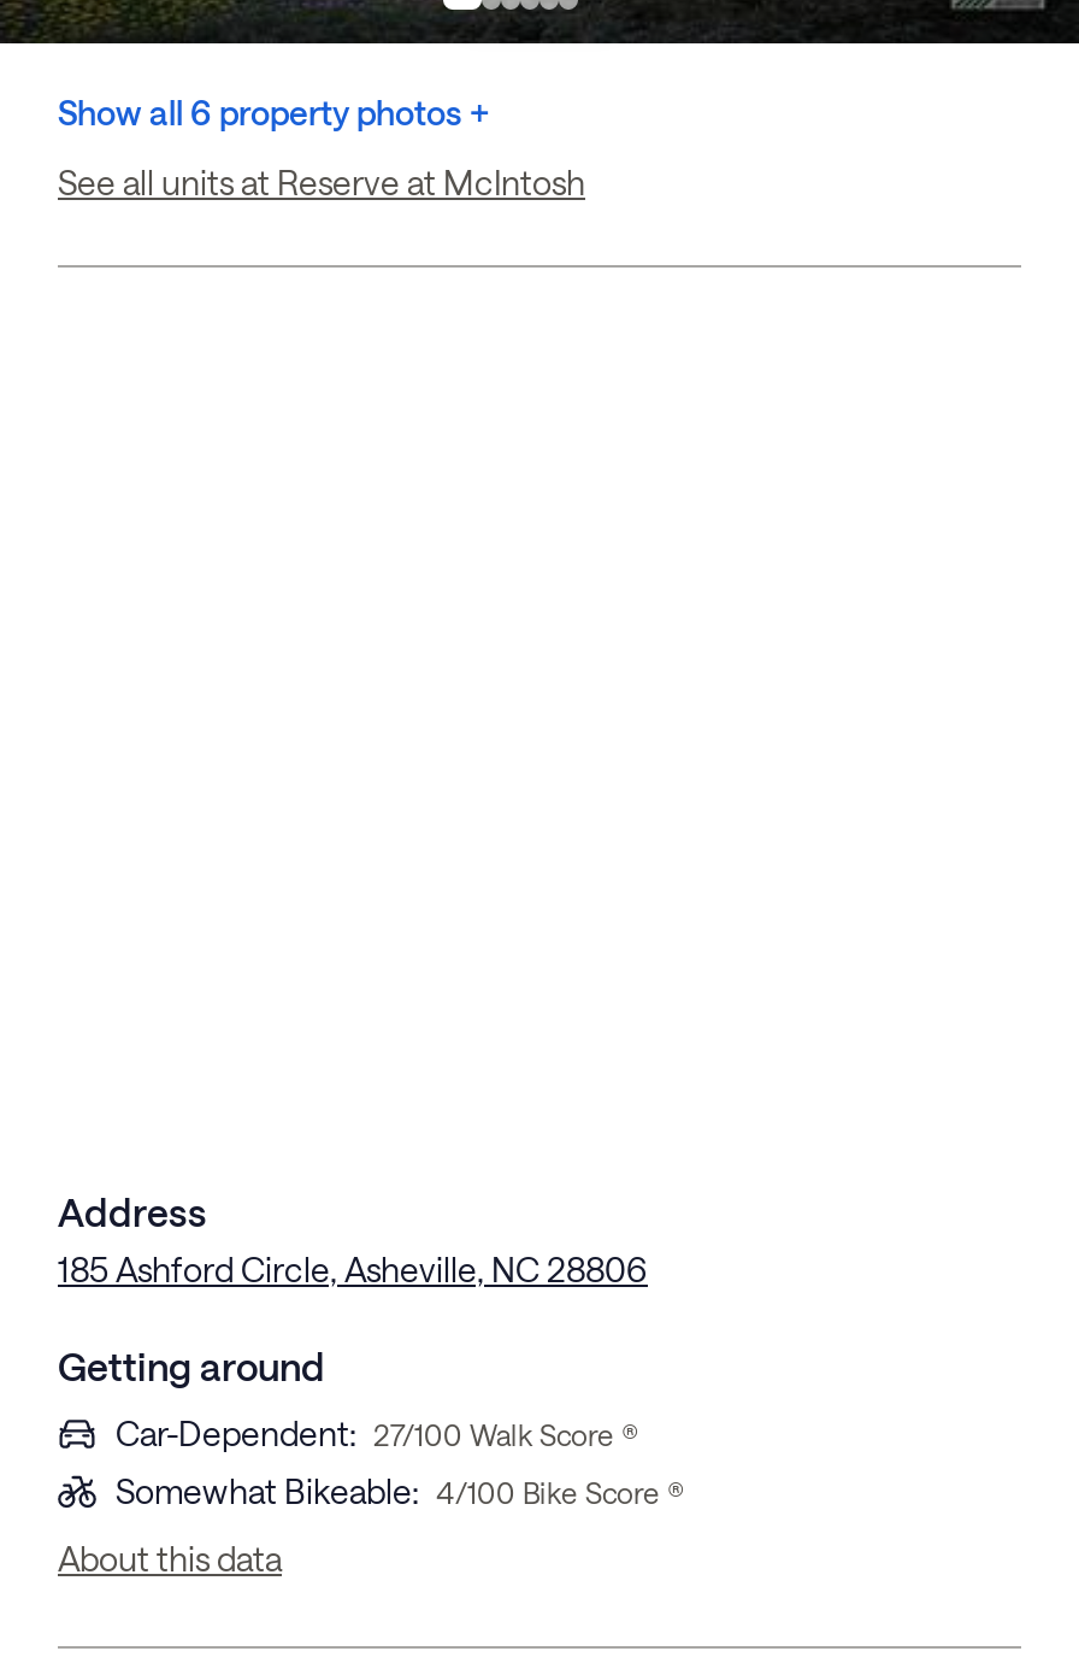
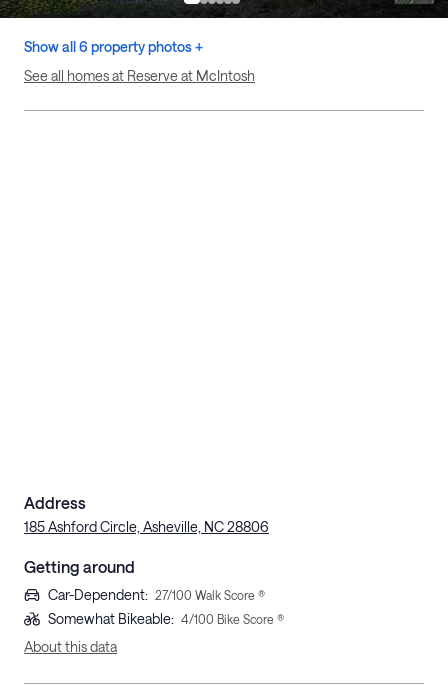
[58,161,585,202] See all units at Reserve at McIntosh -> [24,67,255,84] See all homes at Reserve at McIntosh

